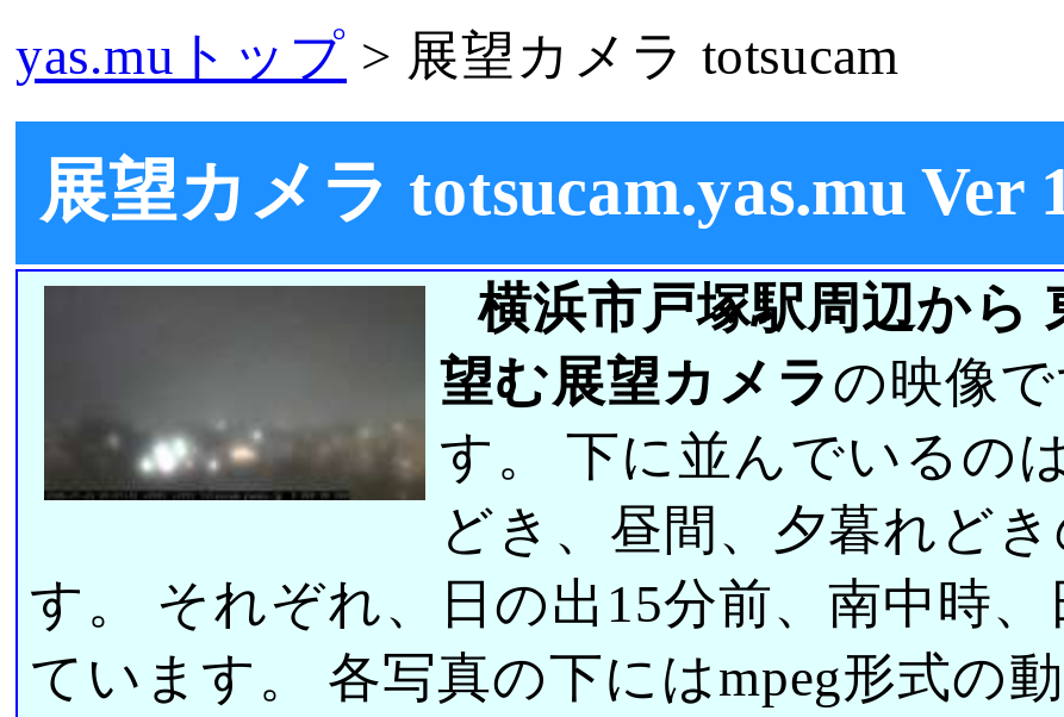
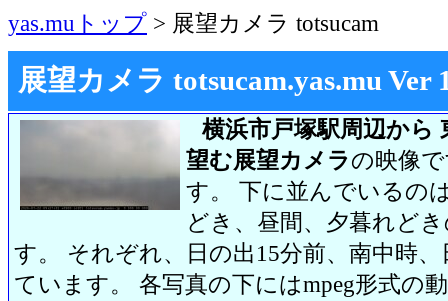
[44,283,428,498] [image] -> [20,120,180,210] [image]

